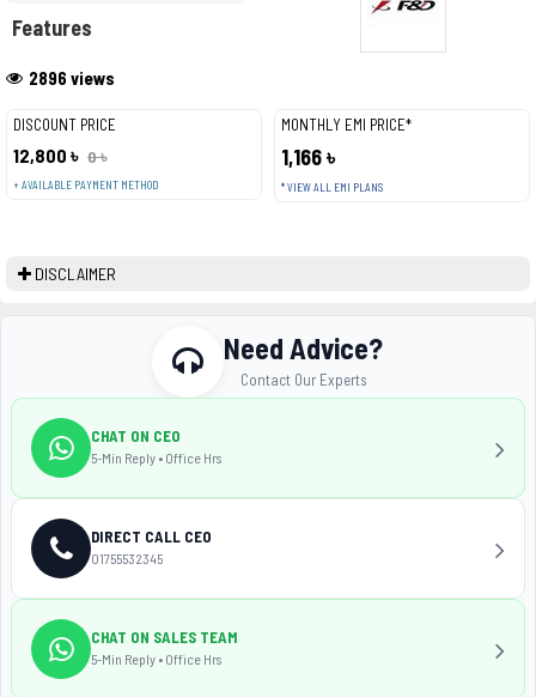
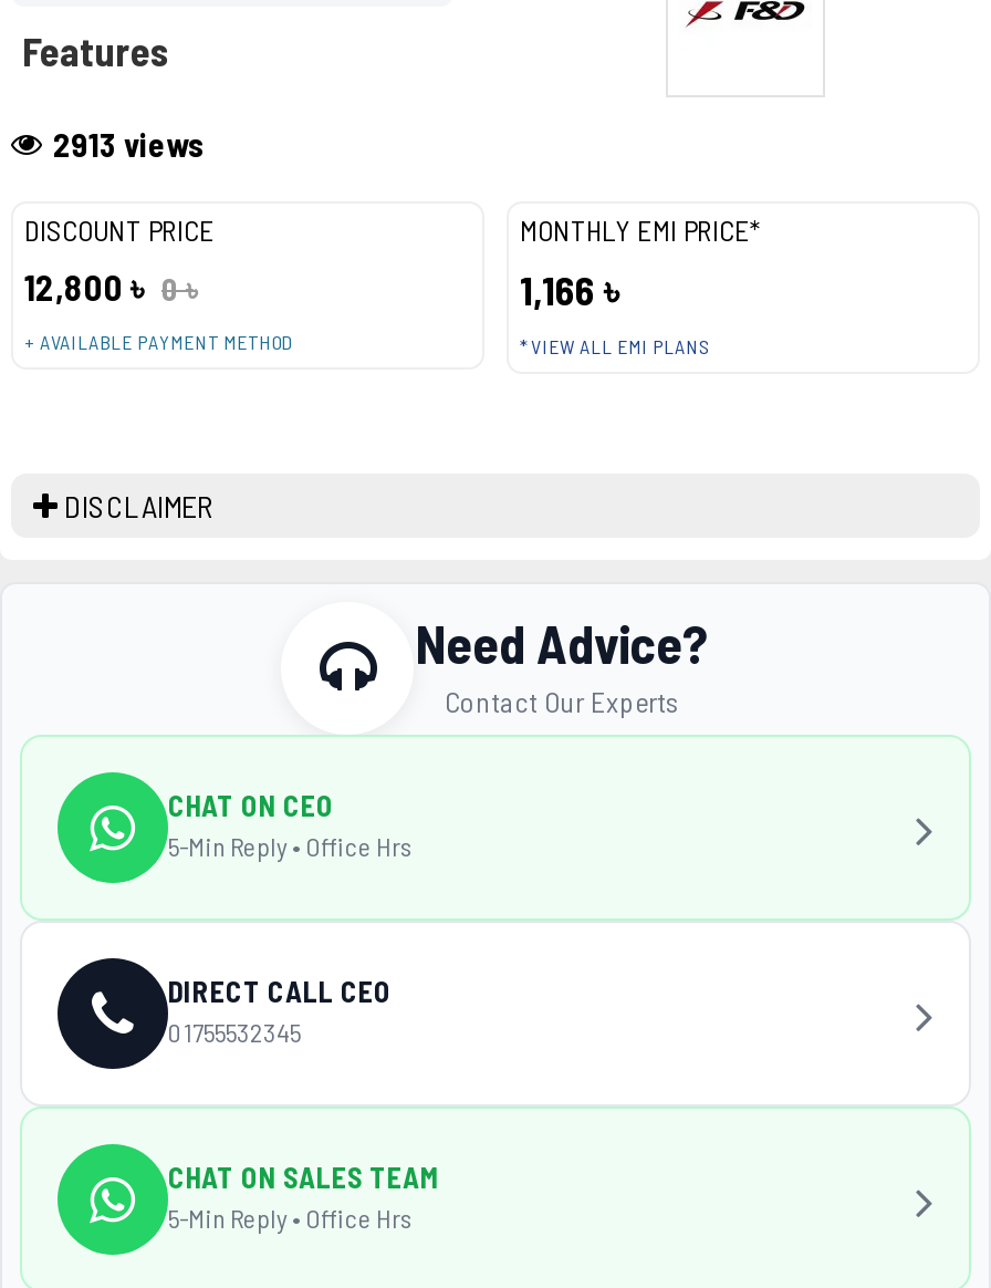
[29,67,115,89] 2896 views -> [53,124,206,164] 2913 views

